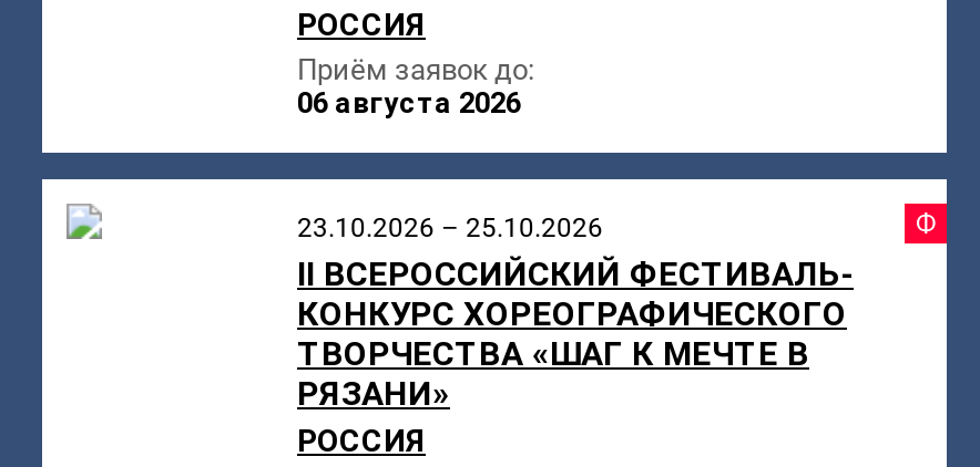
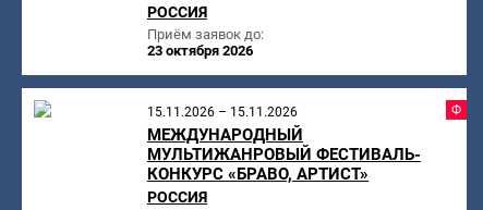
[297,86,521,119] 06 августа 2026 -> [147,42,253,59] 23 октября 2026
[297,212,603,243] 23.10.2026 – 25.10.2026 -> [147,104,298,119] 15.11.2026 – 15.11.2026
[297,254,854,413] II ВСЕРОССИЙСКИЙ ФЕСТИВАЛЬ- | КОНКУРС ХОРЕОГРАФИЧЕСКОГО | ТВОРЧЕСТВА «ШАГ К МЕЧТЕ В | РЯЗАНИ» -> [147,125,421,184] МЕЖДУНАРОДНЫЙ | МУЛЬТИЖАНРОВЫЙ ФЕСТИВАЛЬ- | КОНКУРС «БРАВО, АРТИСТ»

